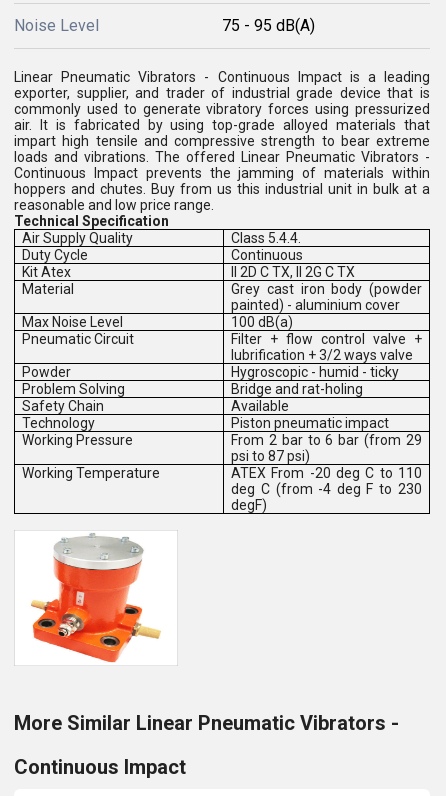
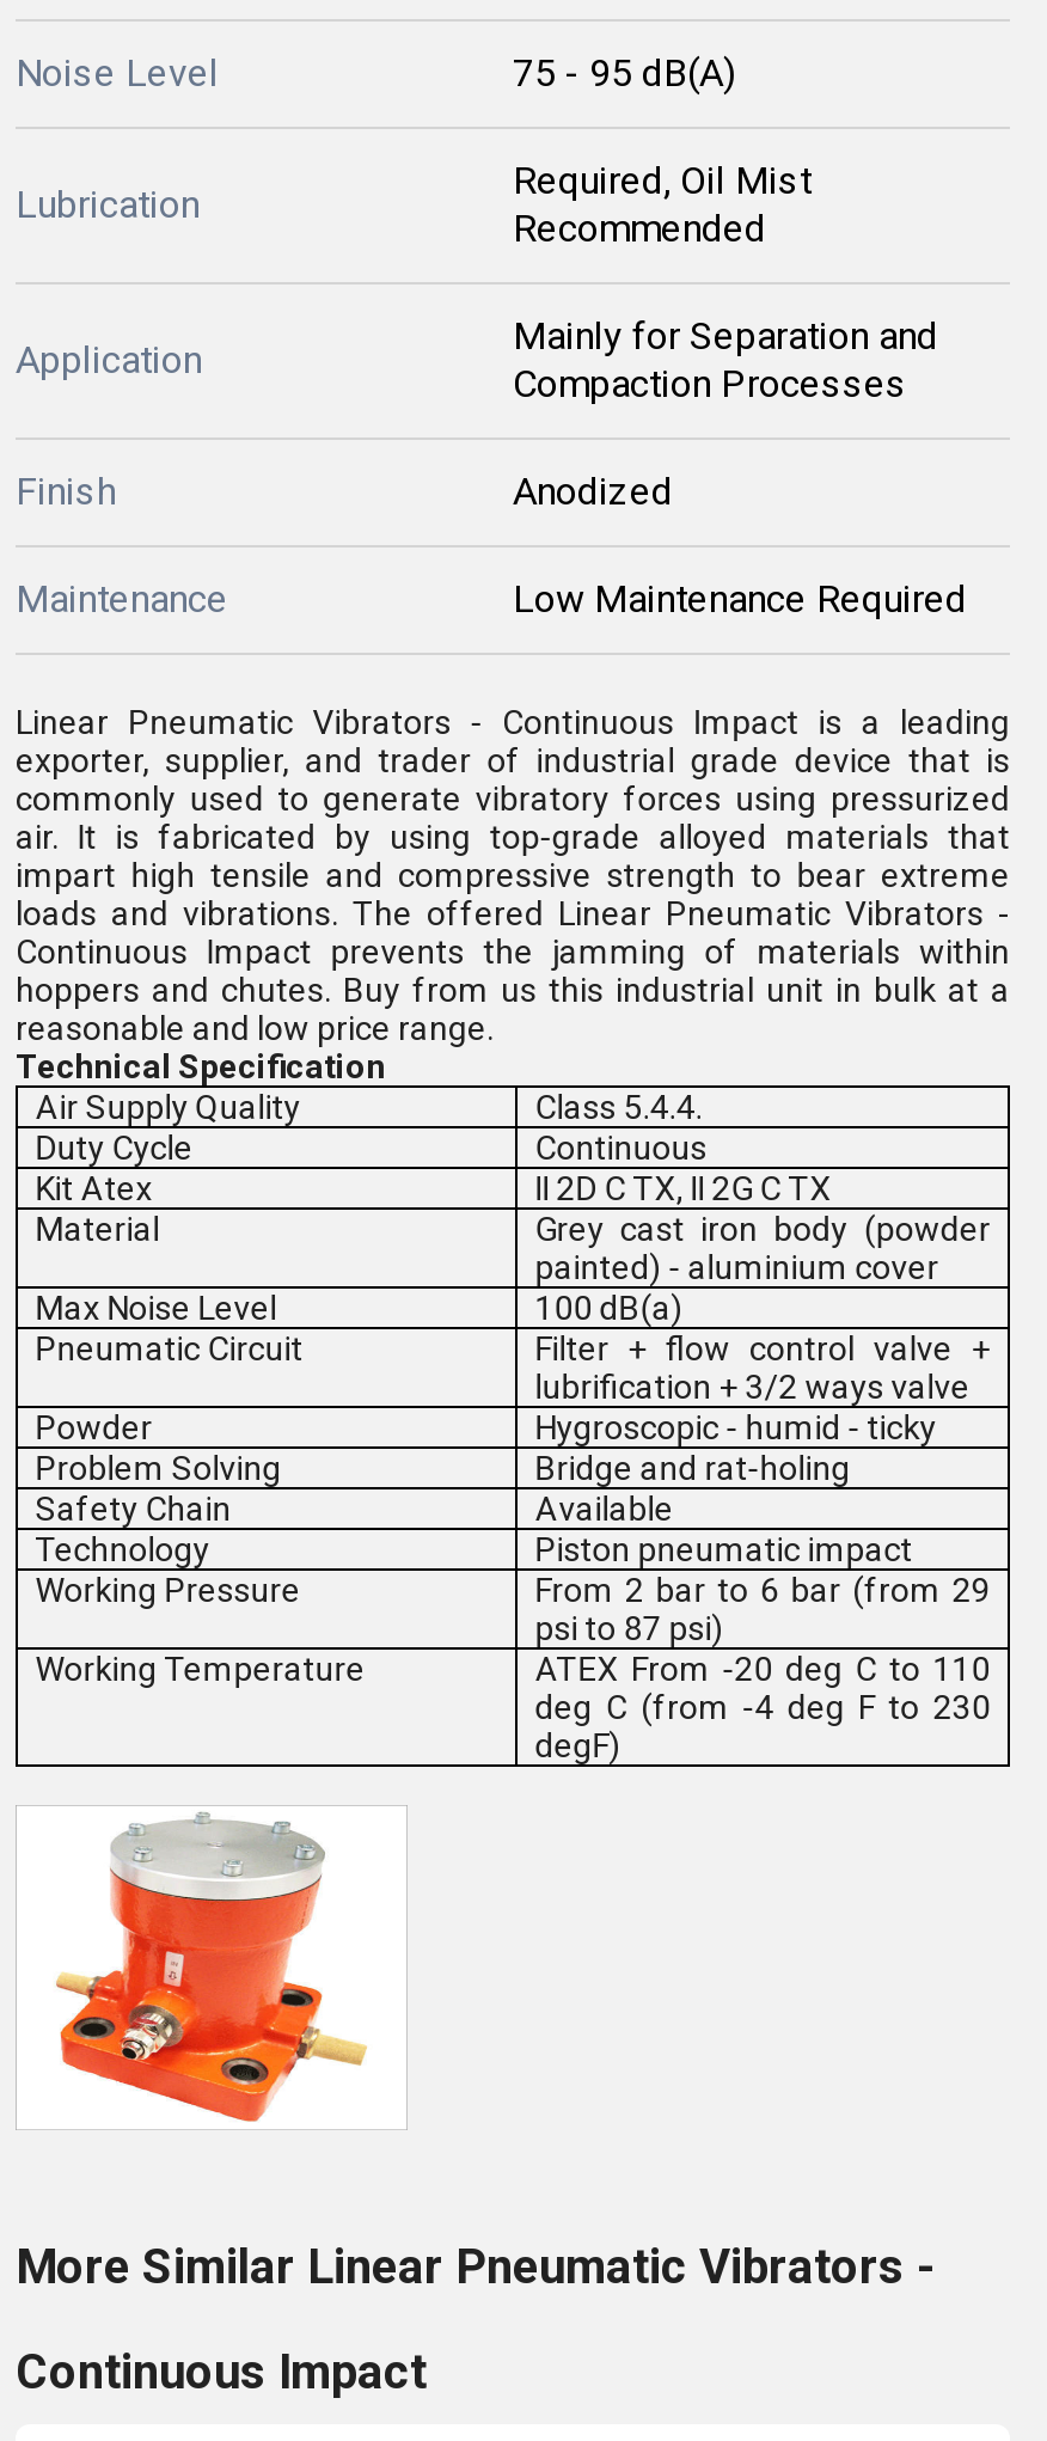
none -> [16,182,200,227] Lubrication
none -> [16,158,812,383] Required, Oil Mist | Recommended | Application
none -> [16,313,967,622] Mainly for Separation and | Compaction Processes | Finish | Anodized | Maintenance | Low Maintenance Required

